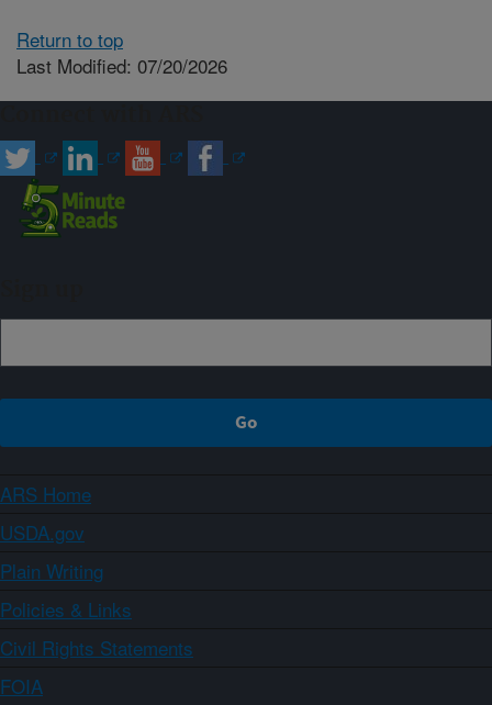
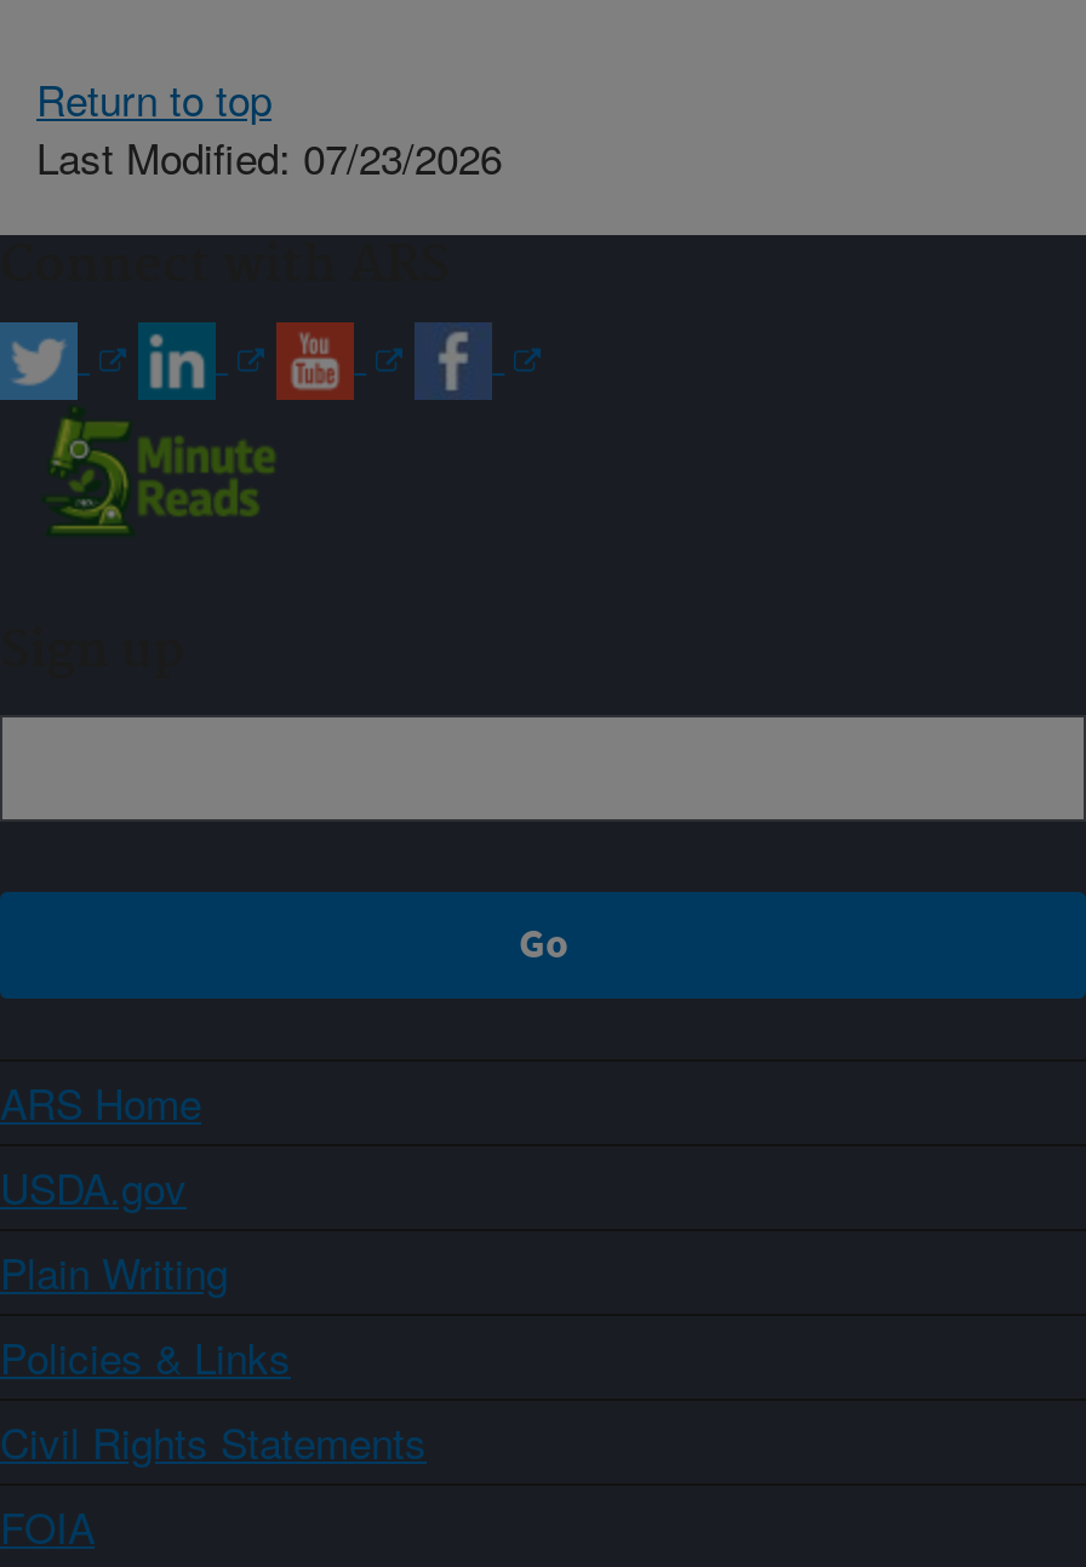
[16,52,227,79] Last Modified: 07/20/2026 -> [36,126,502,187] Last Modified: 07/23/2026

